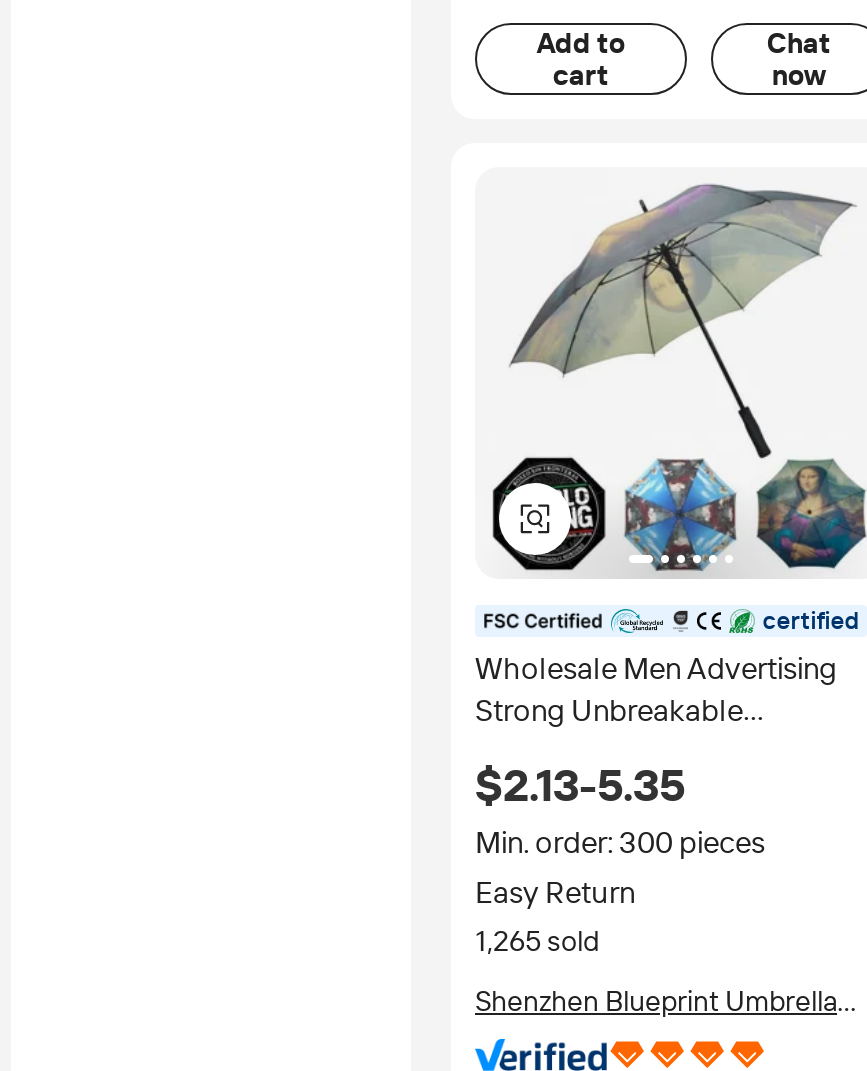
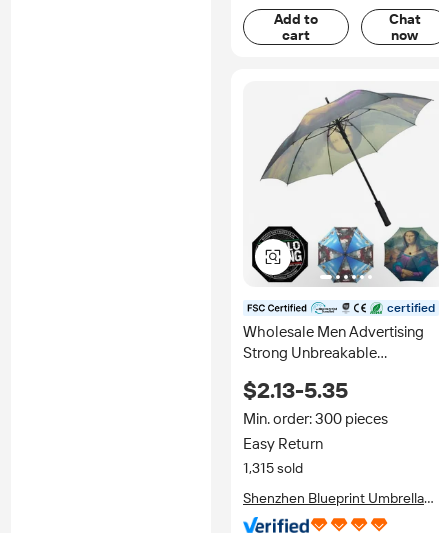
[475,925,599,957] 1,265 sold -> [243,460,303,476] 1,315 sold

